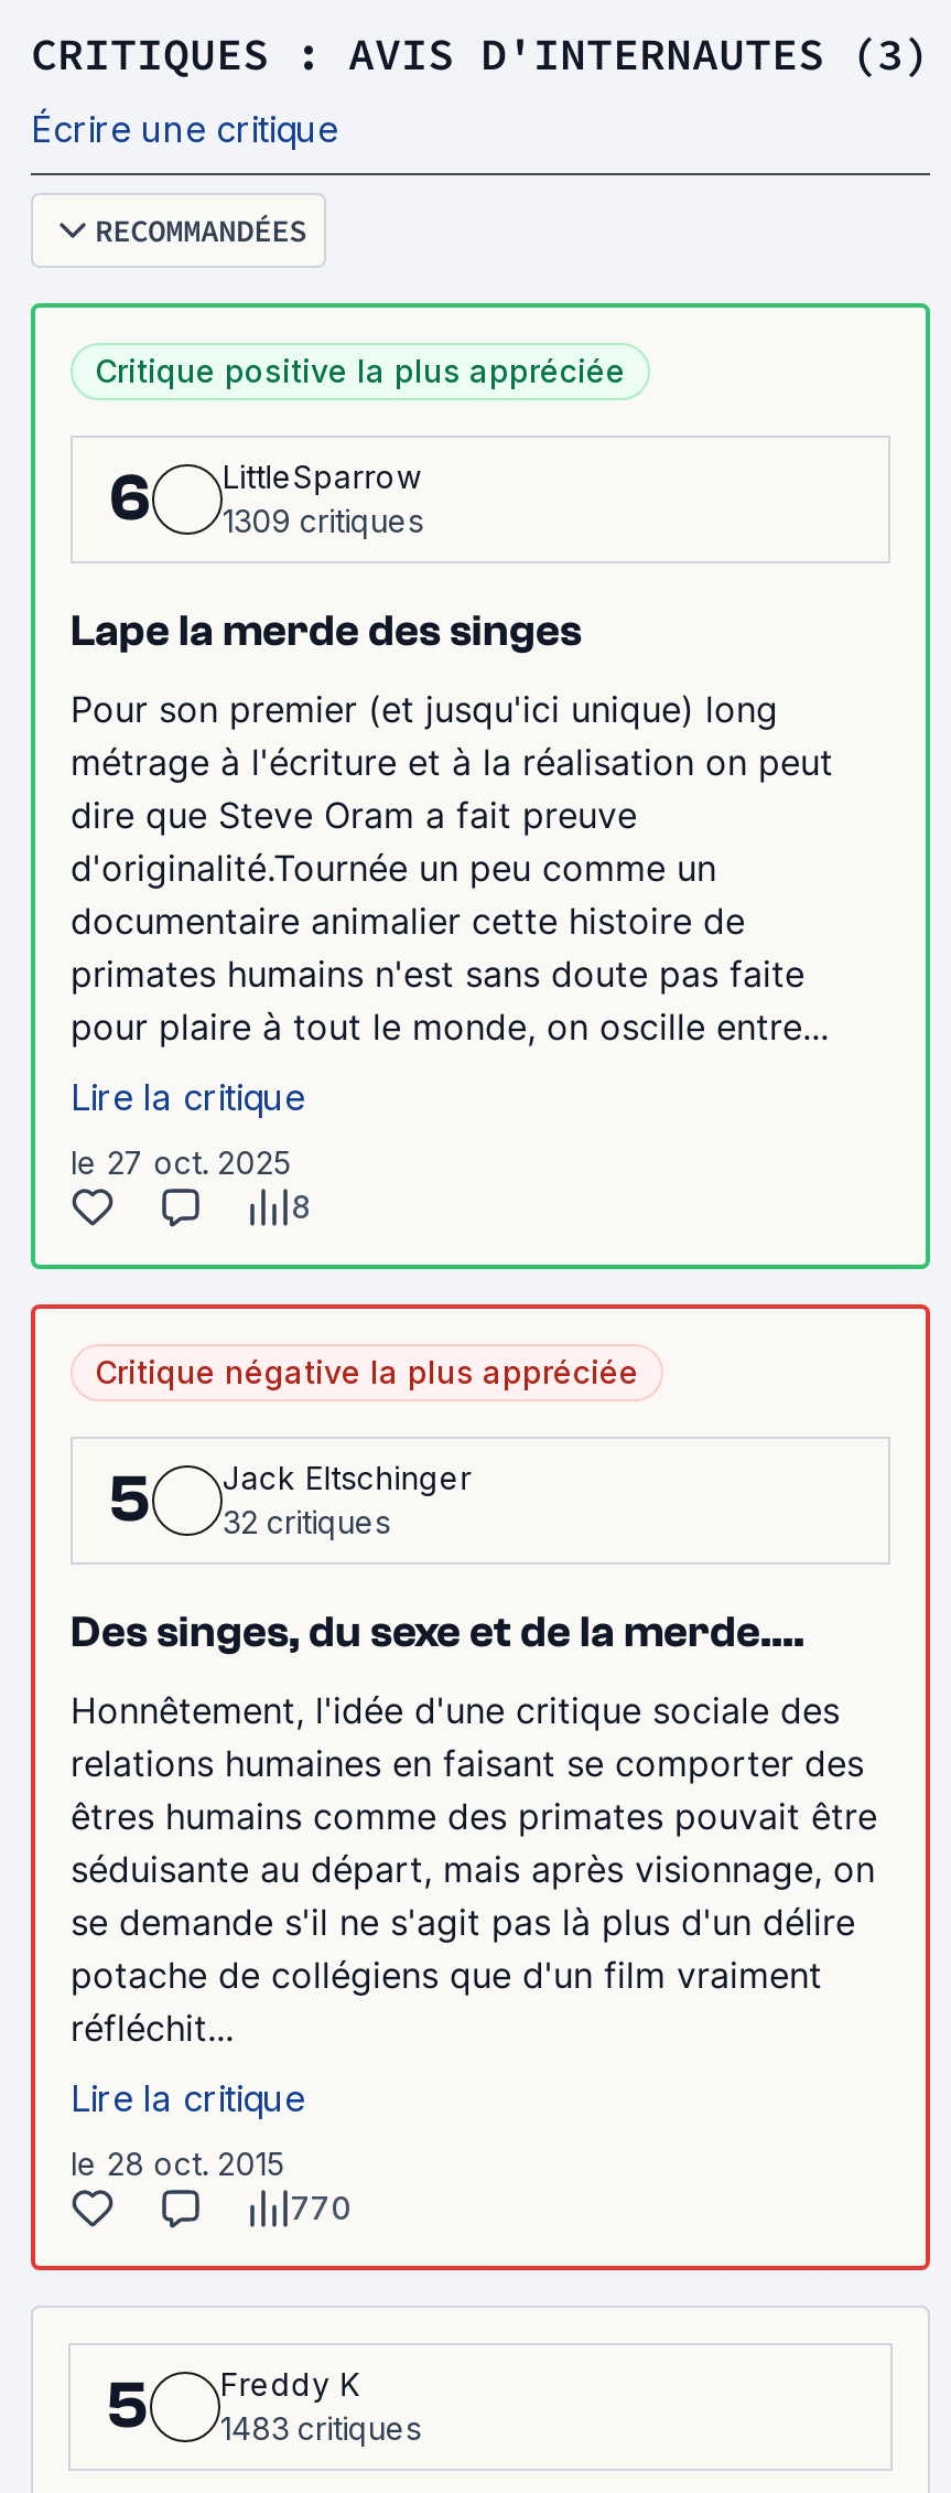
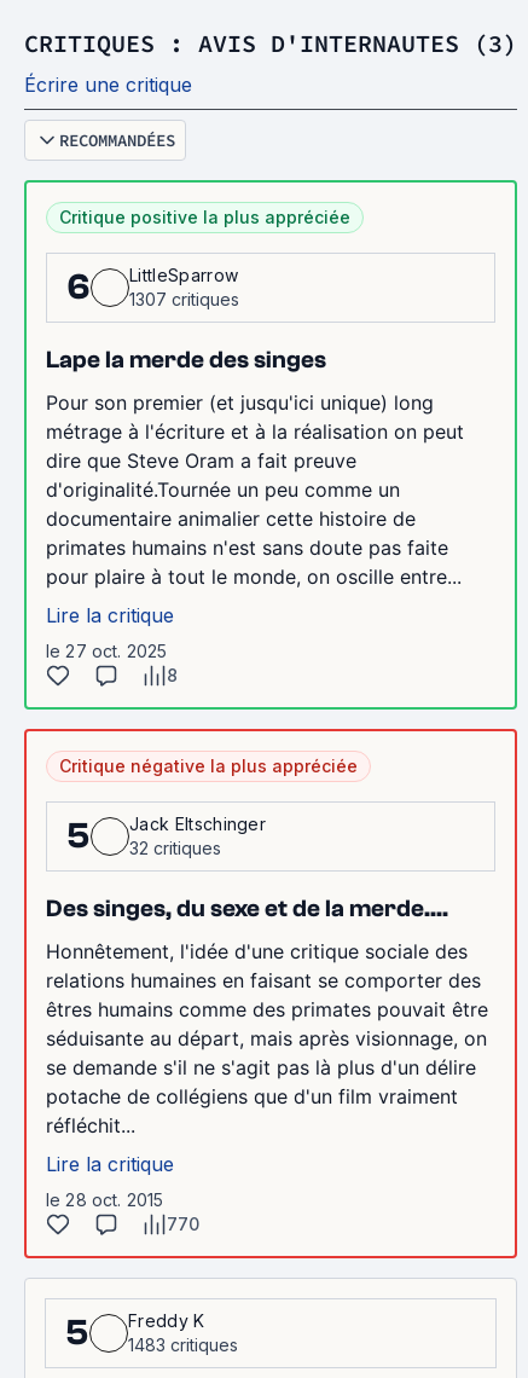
[108,456,423,538] 6 1309 critiques LittleSparrow -> [66,264,239,309] 6 1307 critiques LittleSparrow

